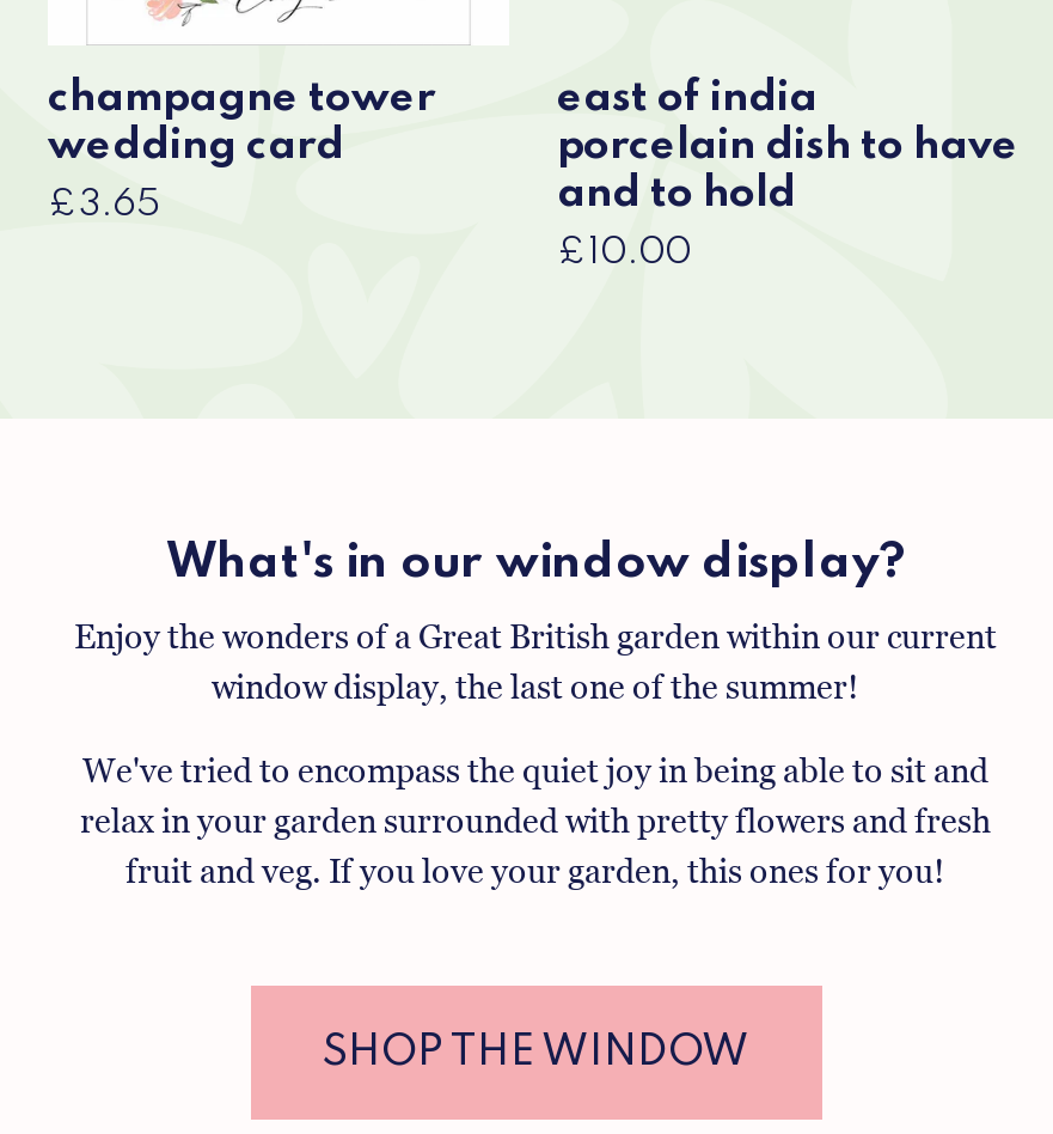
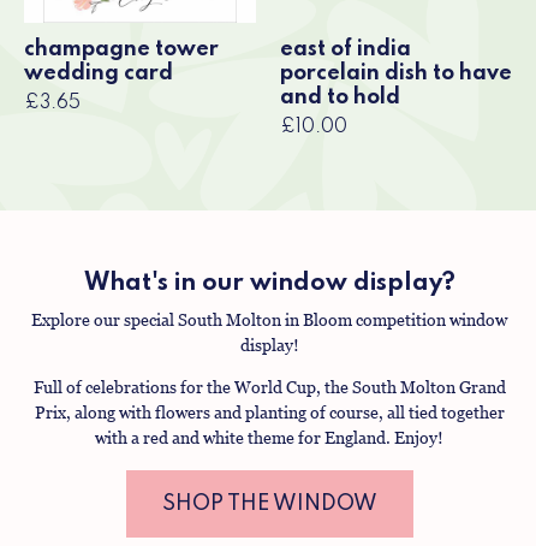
[74,617,997,706] Enjoy the wonders of a Great British garden within our current | window display, the last one of the summer! -> [31,310,507,355] Explore our special South Molton in Bloom competition window | display!
[80,751,991,890] We've tried to encompass the quiet joy in being able to sit and | relax in your garden surrounded with pretty flowers and fresh | fruit and veg. If you love your garden, this ones for you! -> [33,378,505,447] Full of celebrations for the World Cup, the South Molton Grand | Prix, along with flowers and planting of course, all tied together | with a red and white theme for England. Enjoy!

